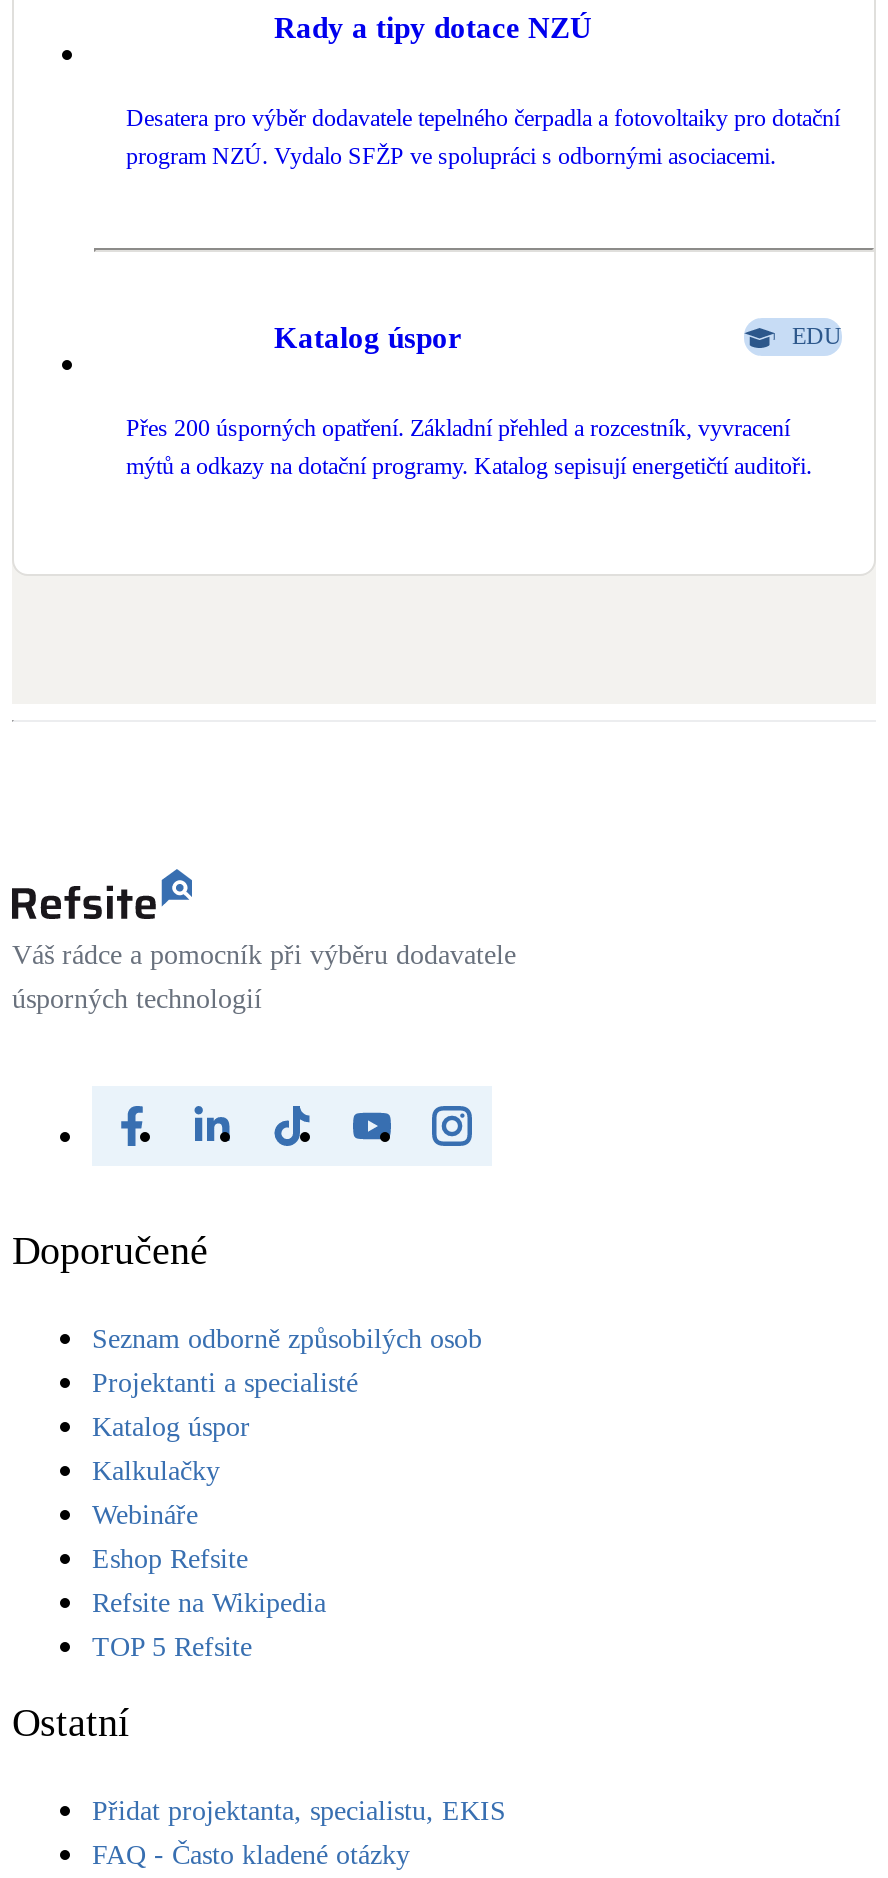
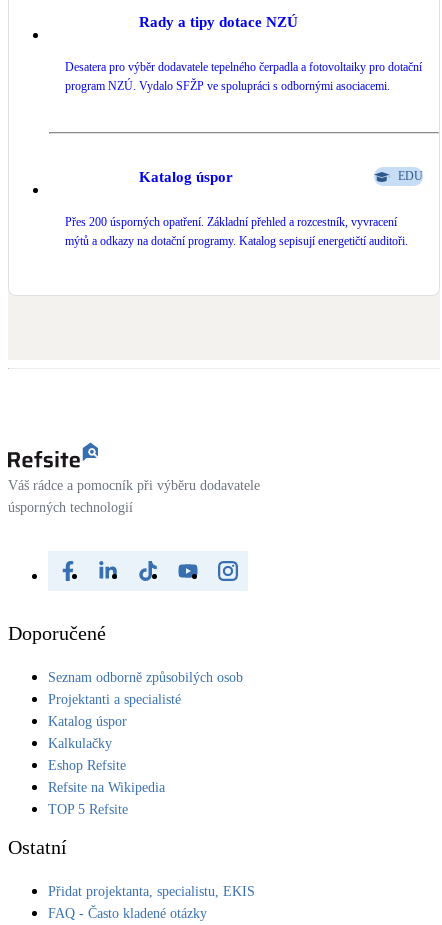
[92,1501,198,1531] Webináře -> none

